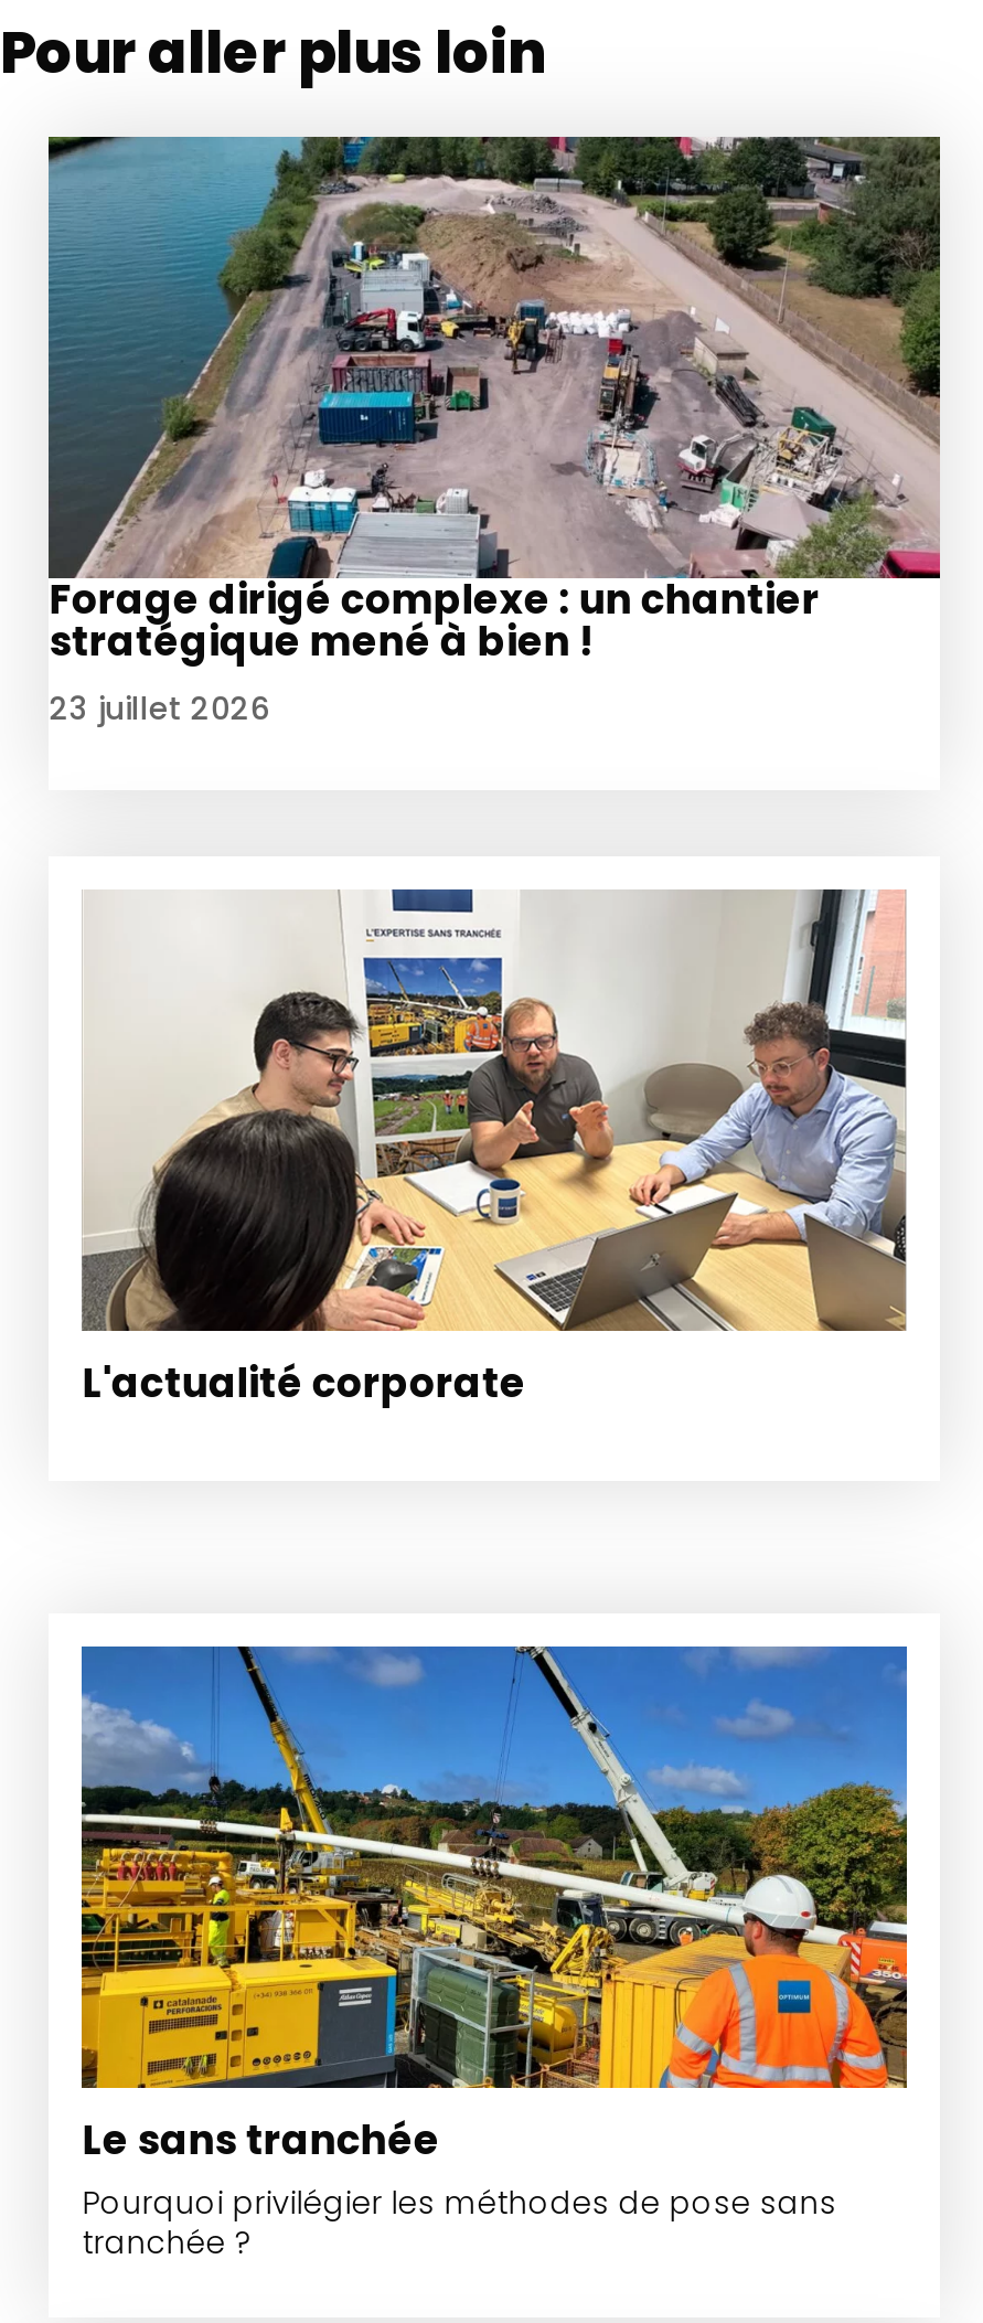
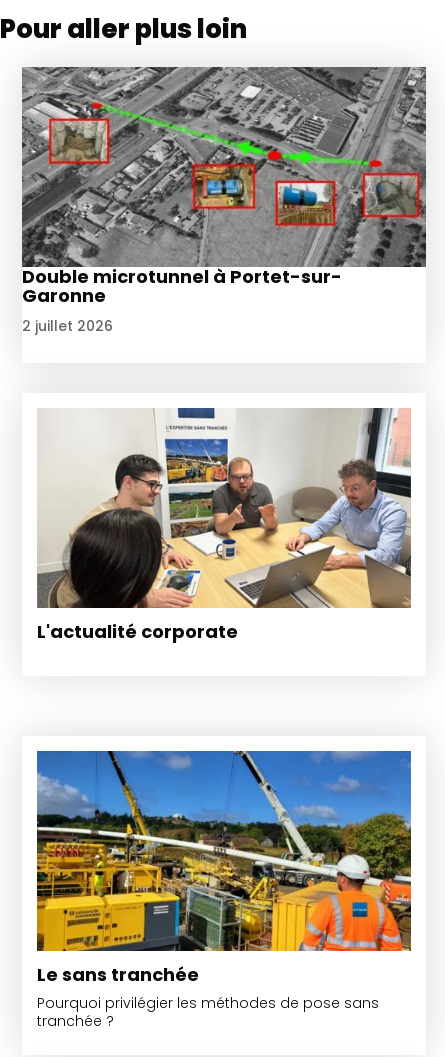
[49,135,942,731] [image] | Forage dirigé complexe : un chantier | stratégique mené à bien ! | 23 juillet 2026 -> [22,66,427,336] [image] | Double microtunnel à Portet-sur- | Garonne | 2 juillet 2026

